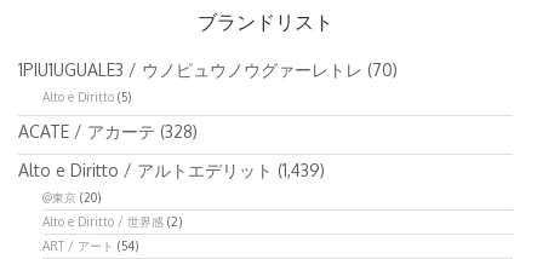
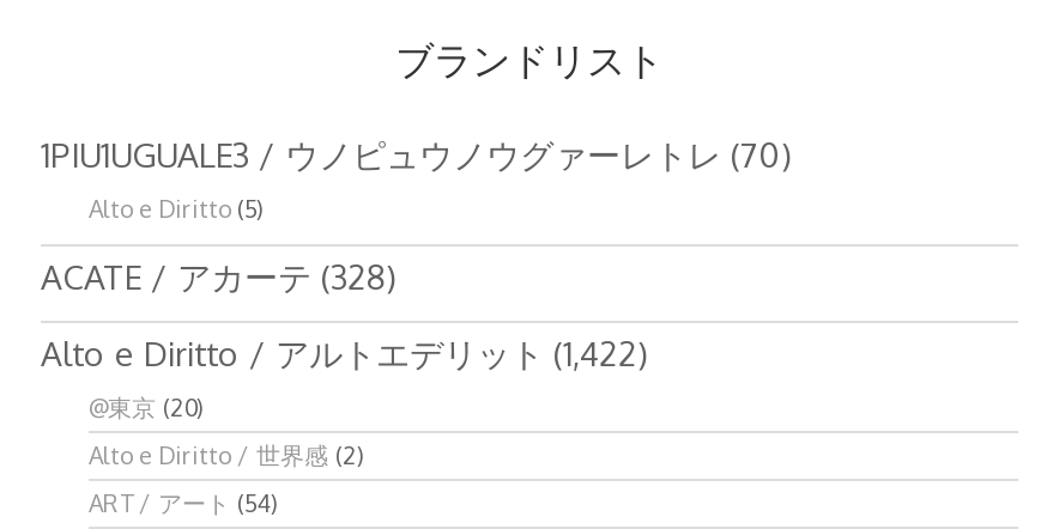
[18,160,325,180] Alto e Diritto / アルトエデリット(1,439) -> [41,333,647,374] Alto e Diritto / アルトエデリット(1,422)

